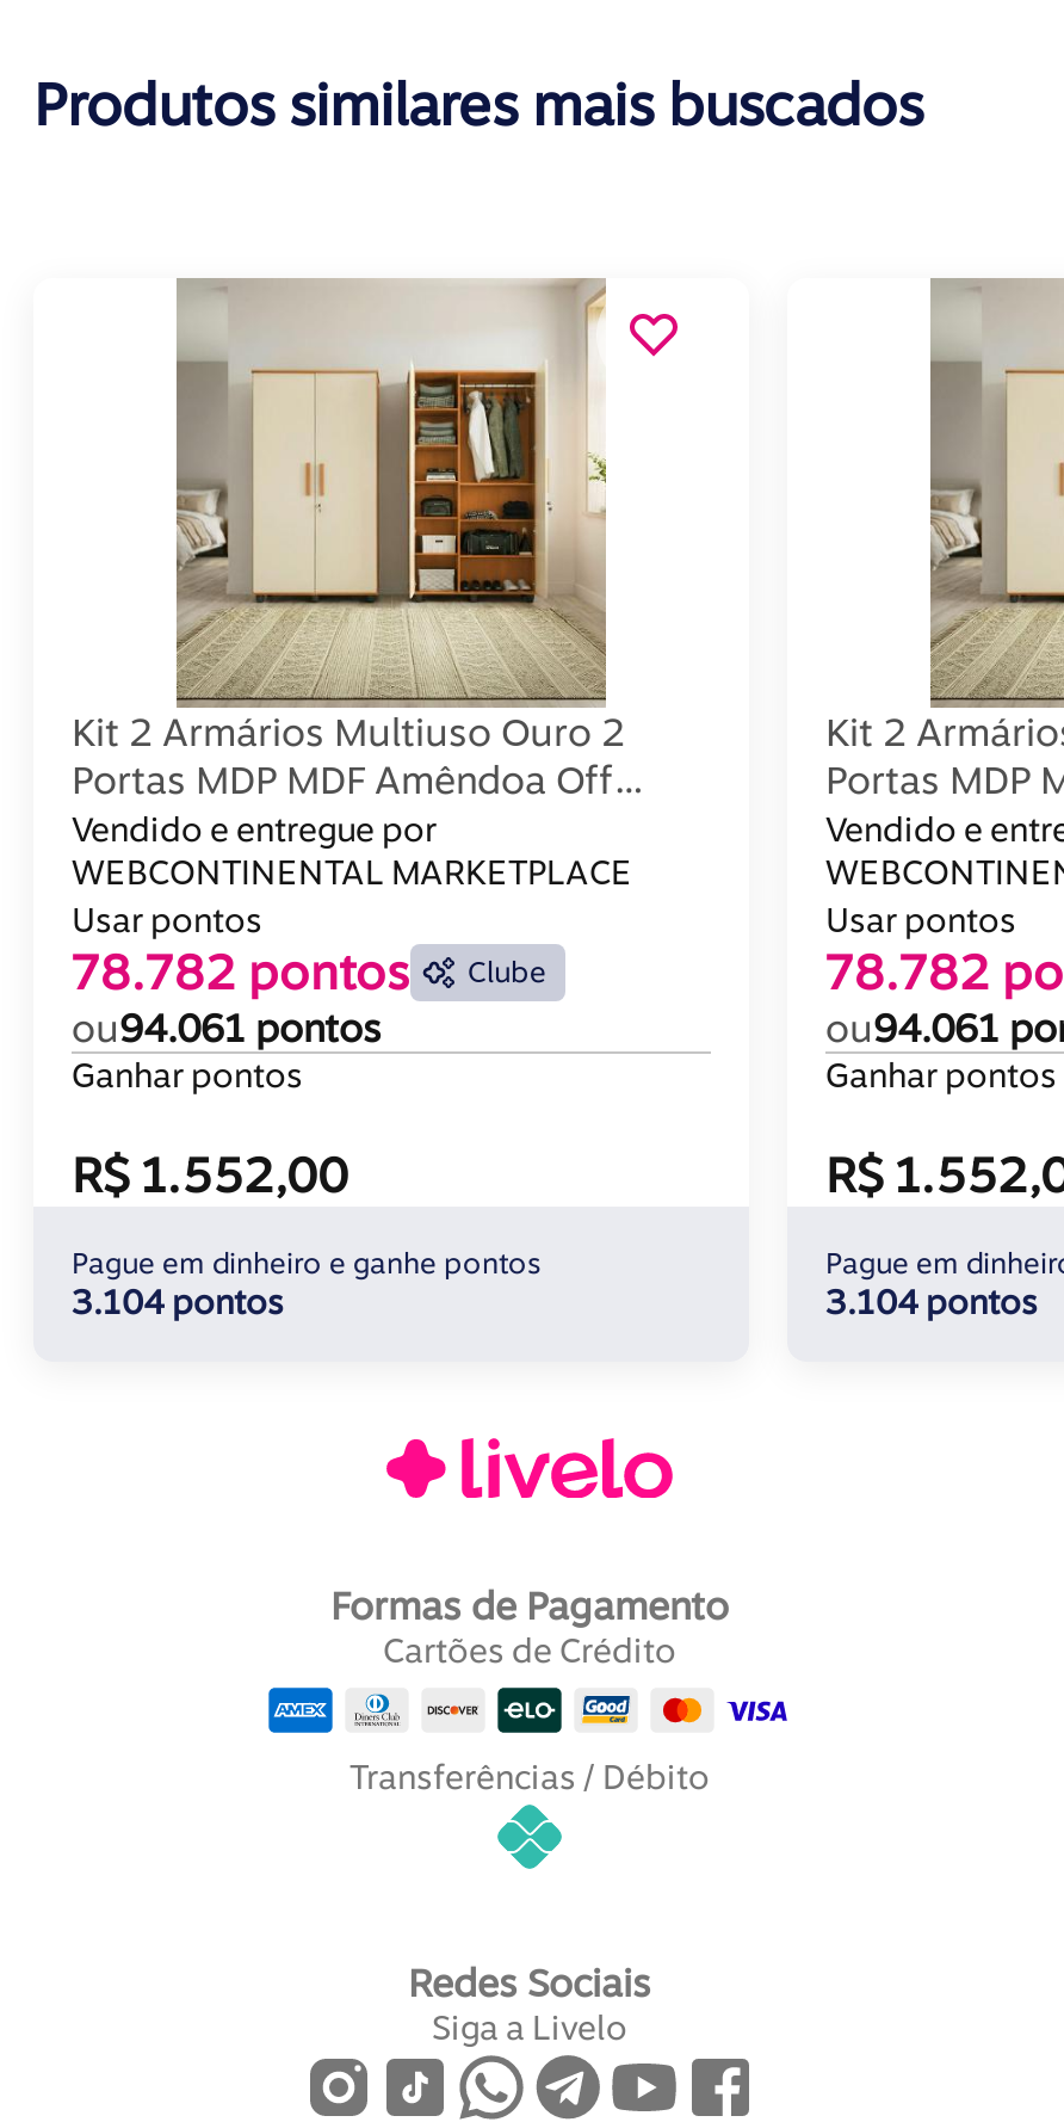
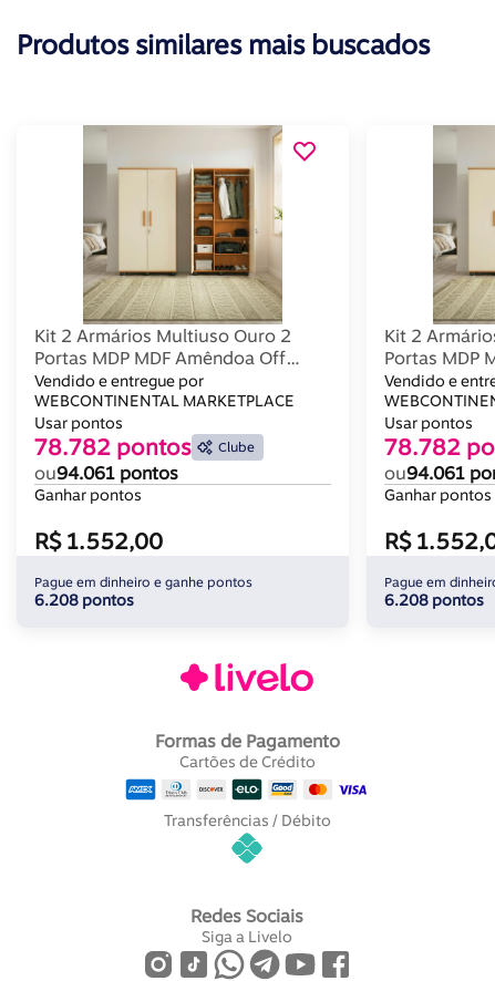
[72,1280,284,1321] 3.104 pontos -> [34,590,134,609] 6.208 pontos
[825,1280,1038,1321] 3.104 pontos -> [384,590,484,609] 6.208 pontos

